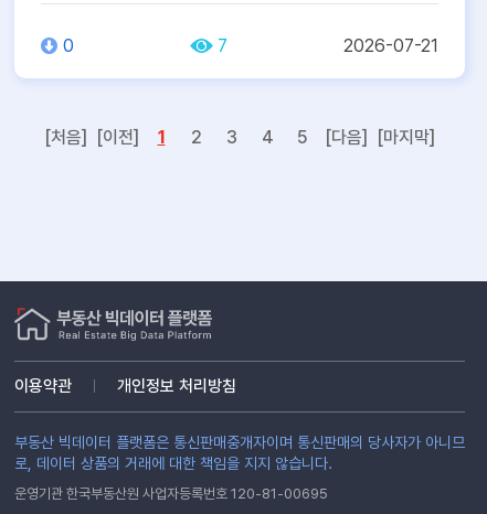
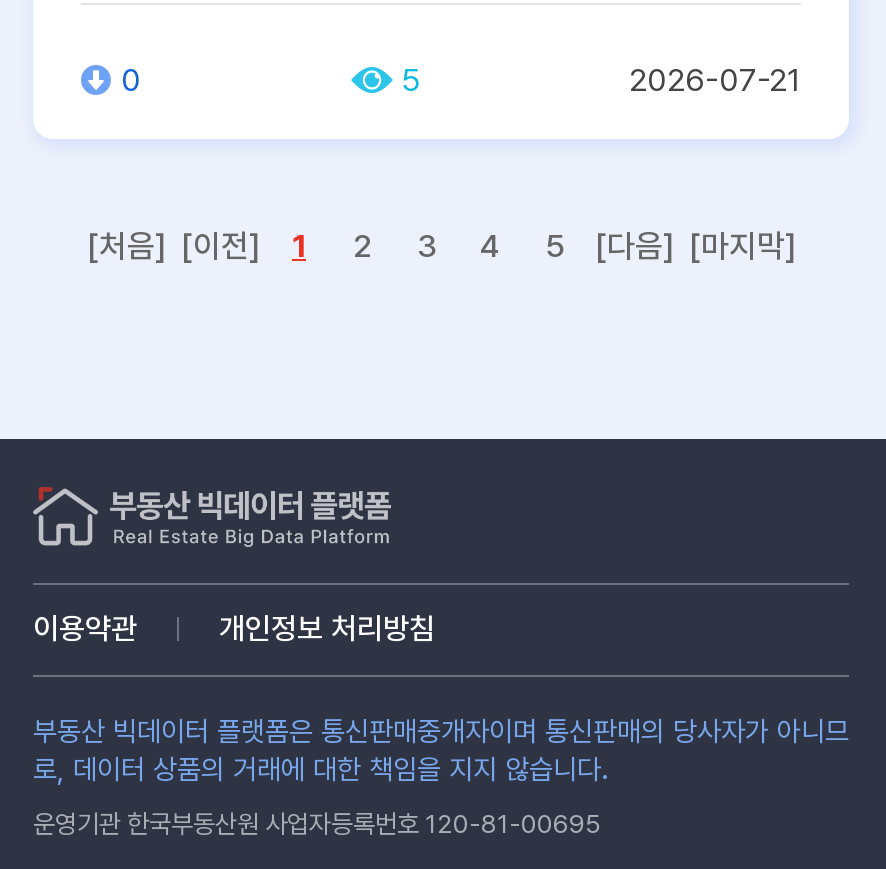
[218,35,227,56] 7 -> [401,60,419,98] 5

